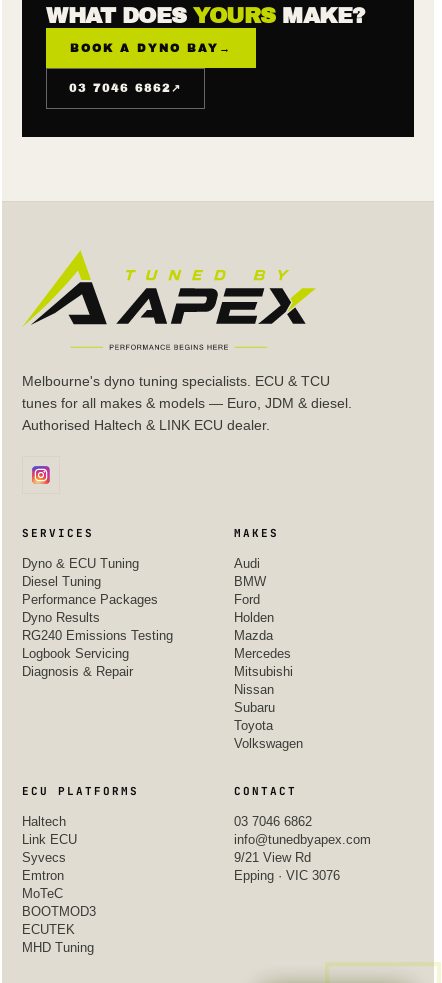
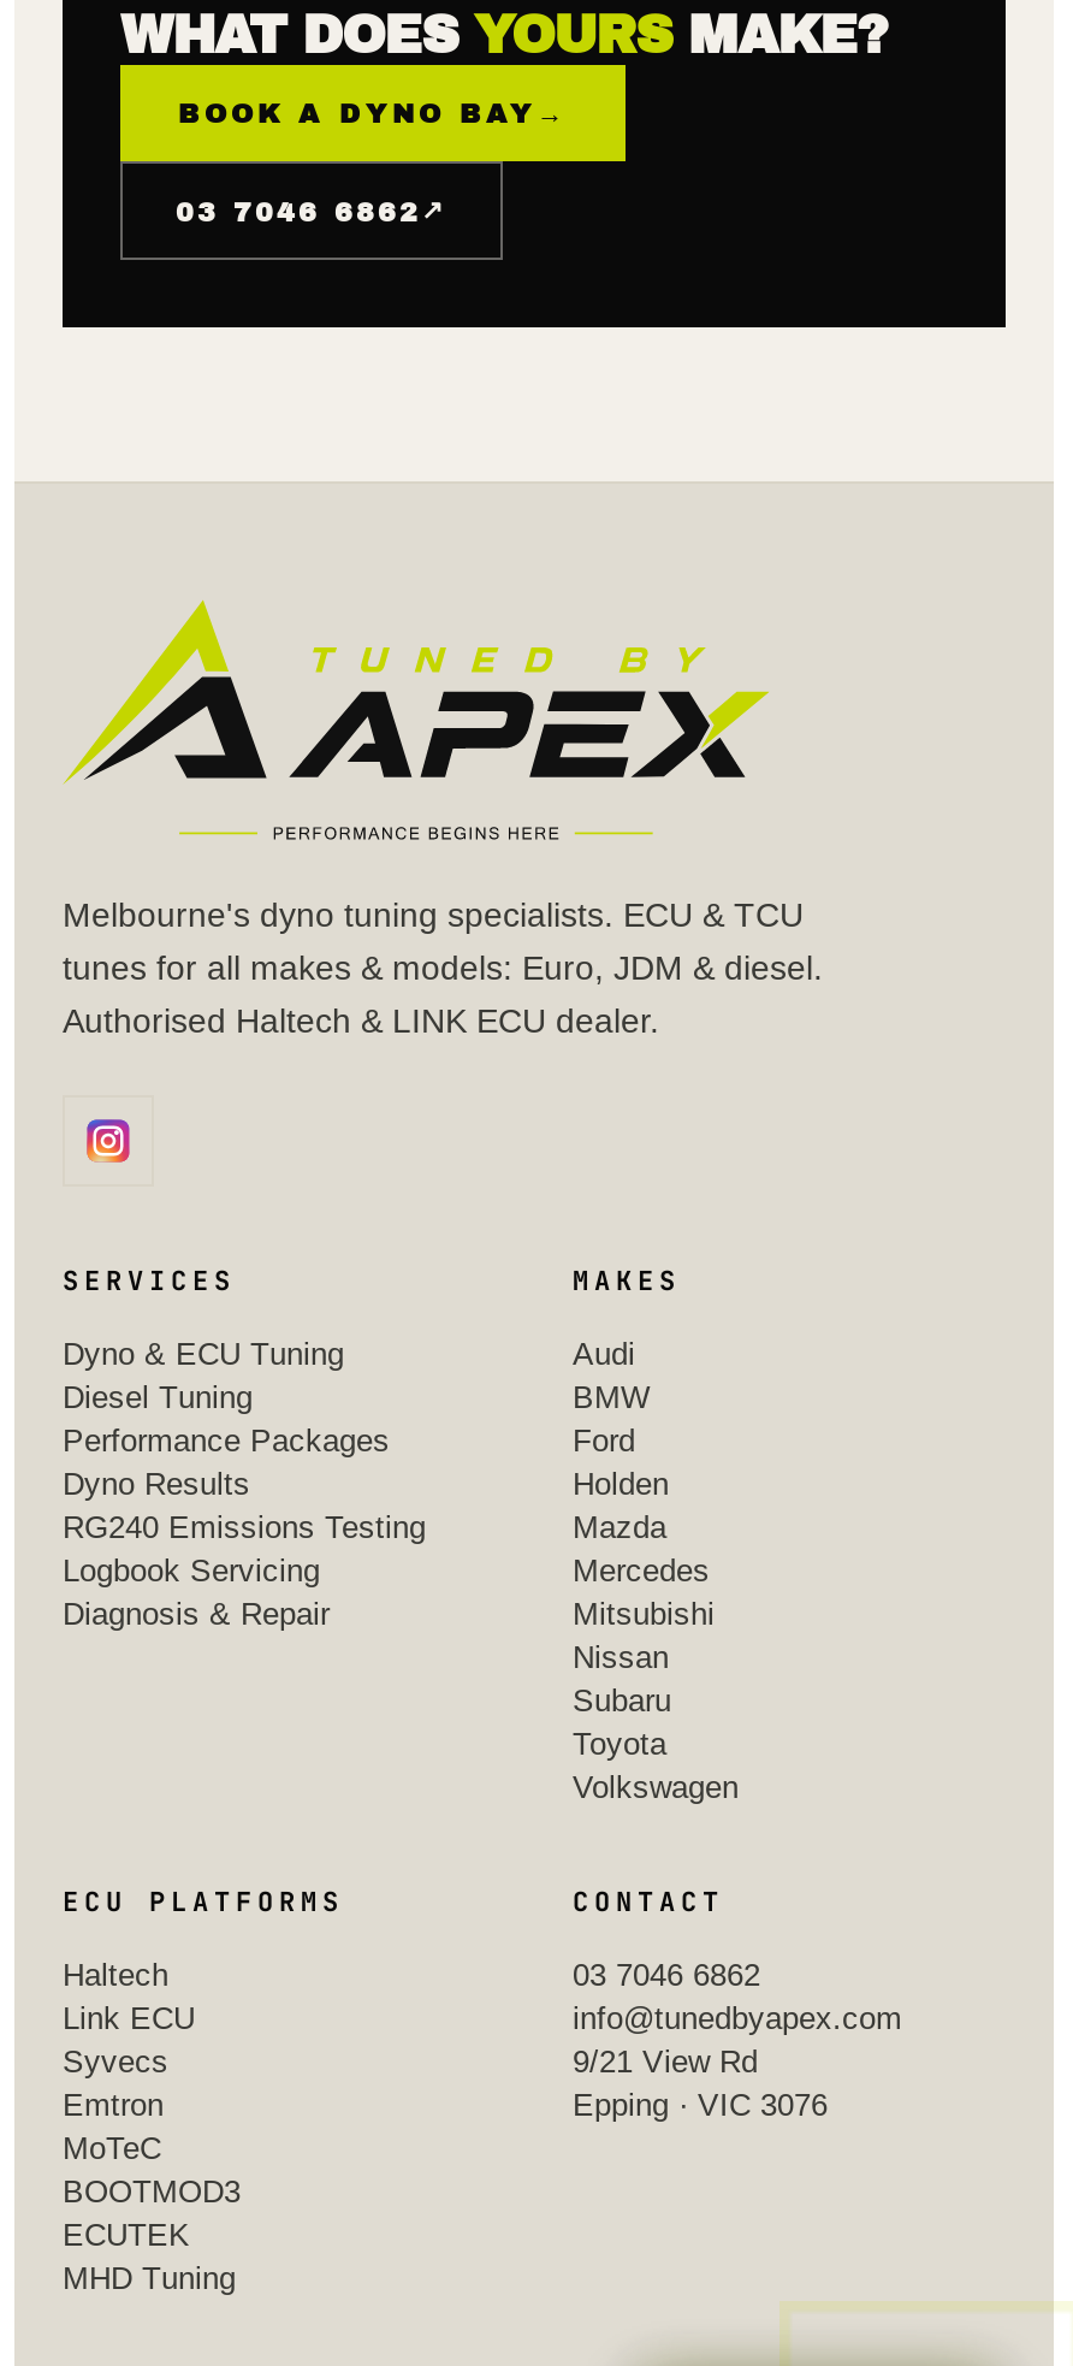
[22,394,352,410] tunes for all makes & models — Euro, JDM & diesel. -> [63,950,823,988] tunes for all makes & models: Euro, JDM & diesel.

